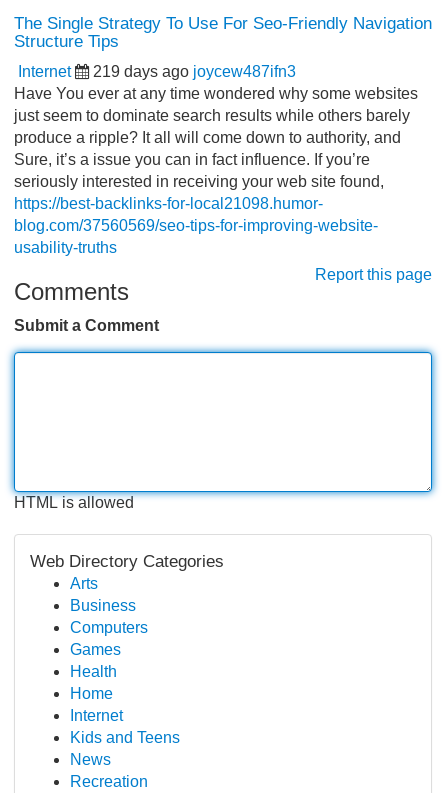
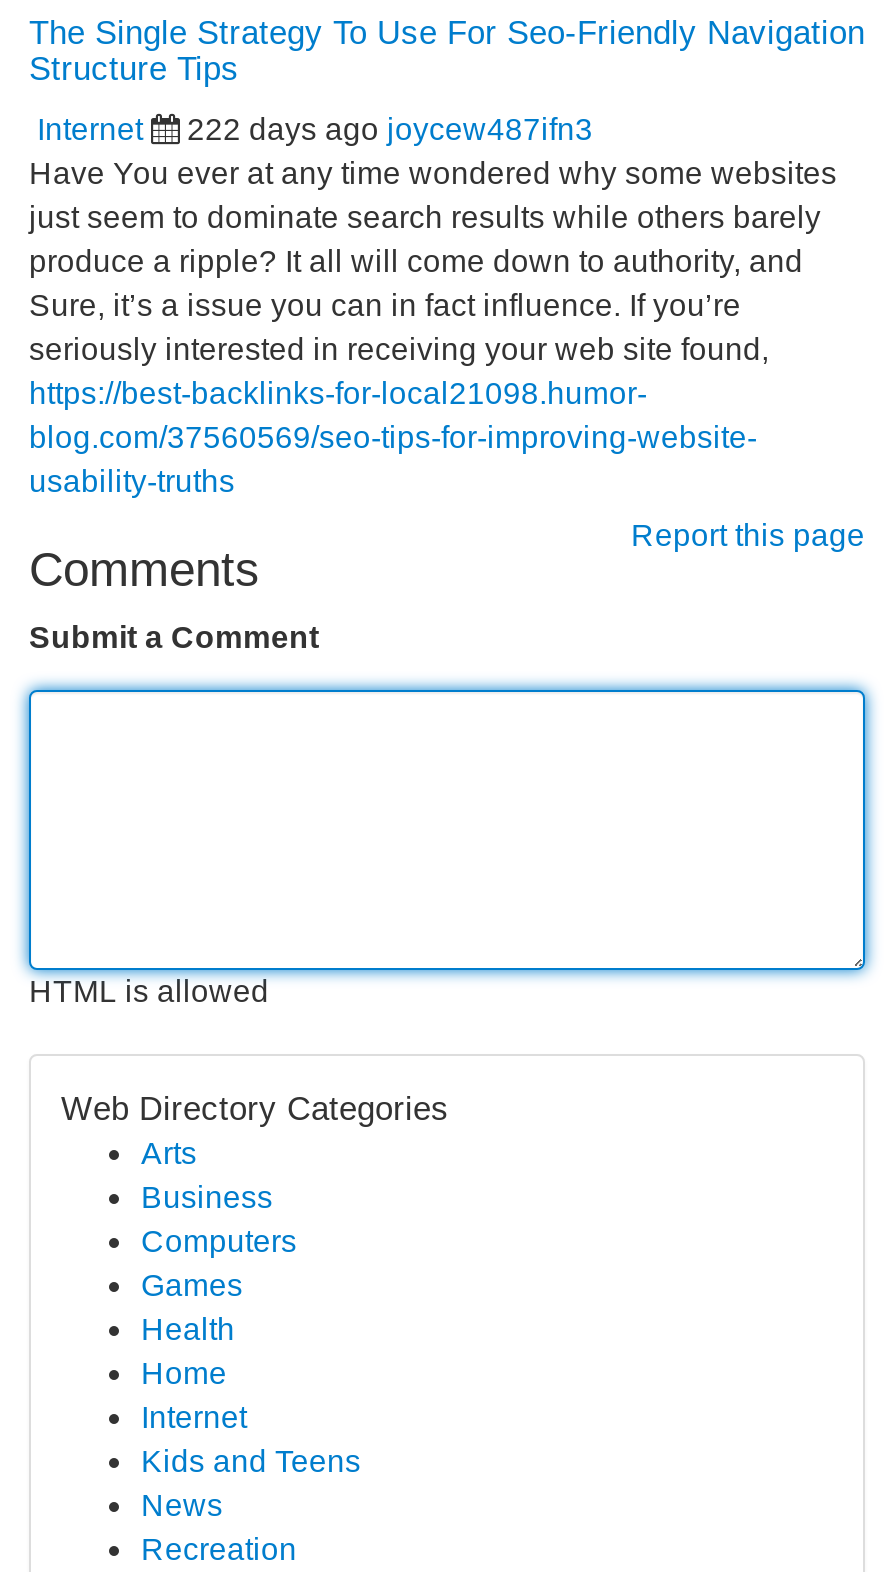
[93,63,296,80] 219 days ago joycew487ifn3 -> [187,112,593,146] 222 days ago joycew487ifn3

